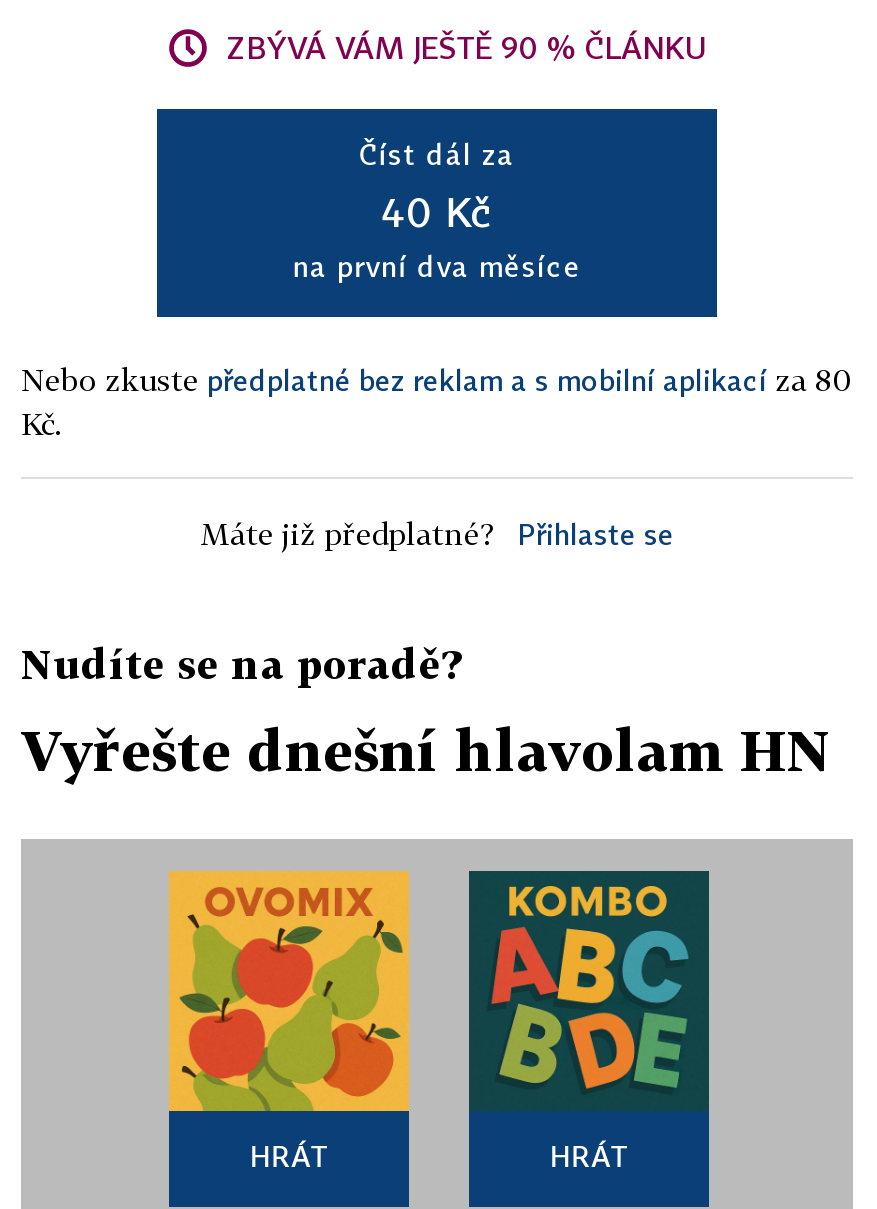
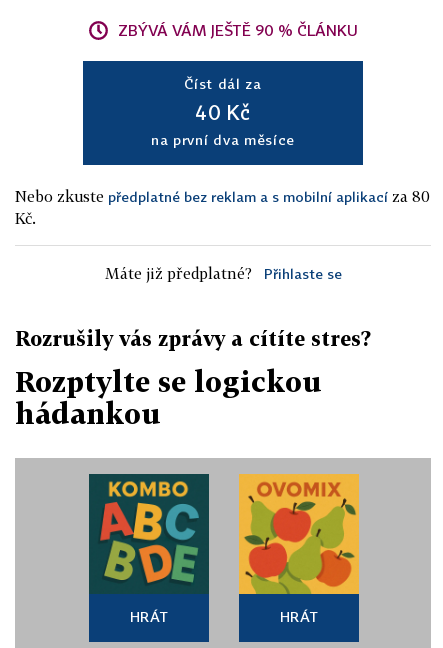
[21,639,461,687] Nudíte se na poradě? -> [15,326,371,350] Rozrušily vás zprávy a cítíte stres?
[21,717,831,783] Vyřešte dnešní hlavolam HN -> [15,365,322,430] Rozptylte se logickou | hádankou
moved [467,869,711,1111] -> [88,473,210,594]: [image]

